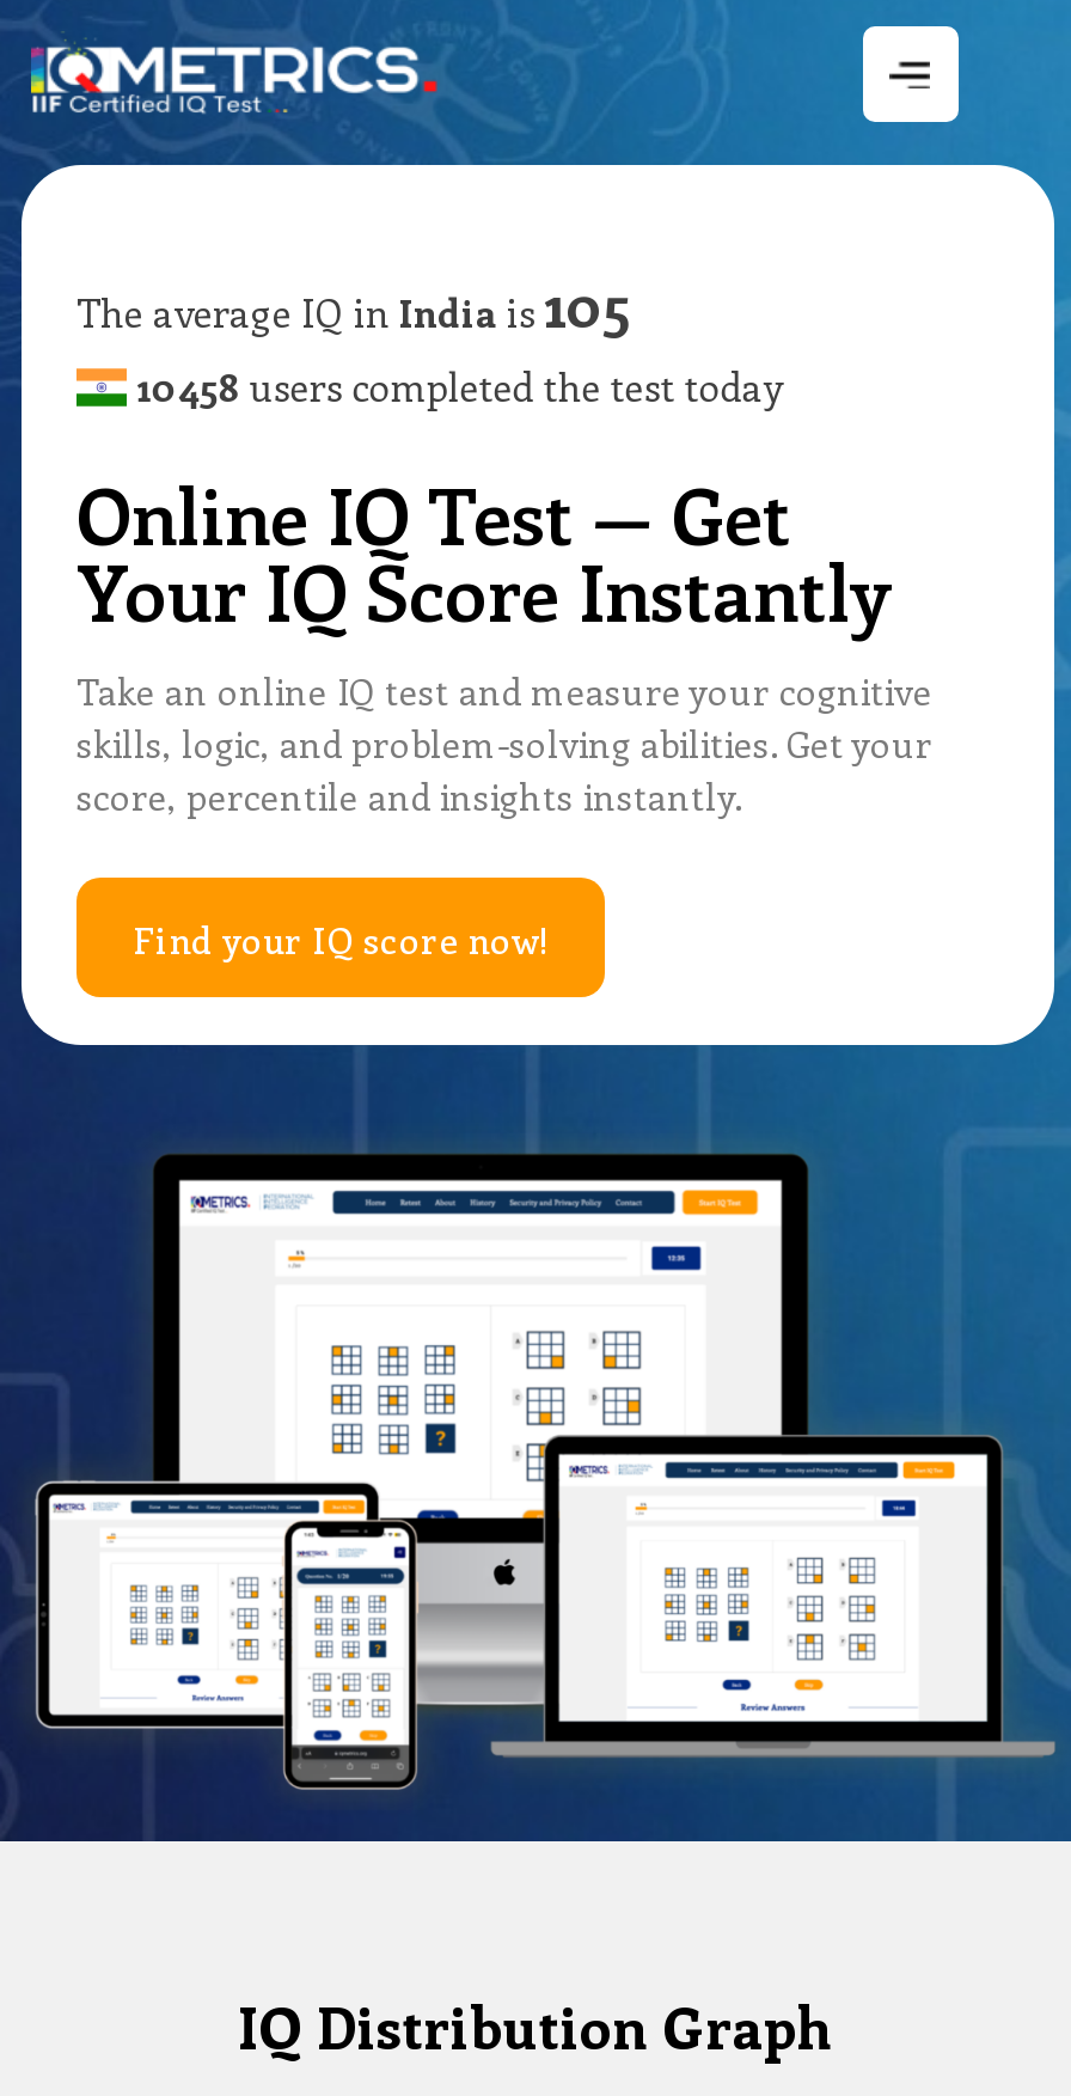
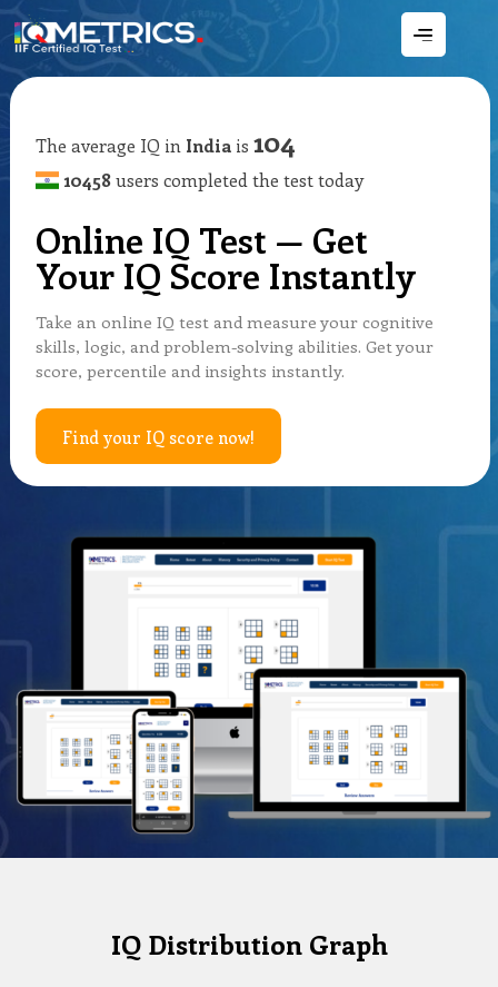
[76,265,631,342] The average IQ in India is105 -> [36,124,296,159] The average IQ in India is104

